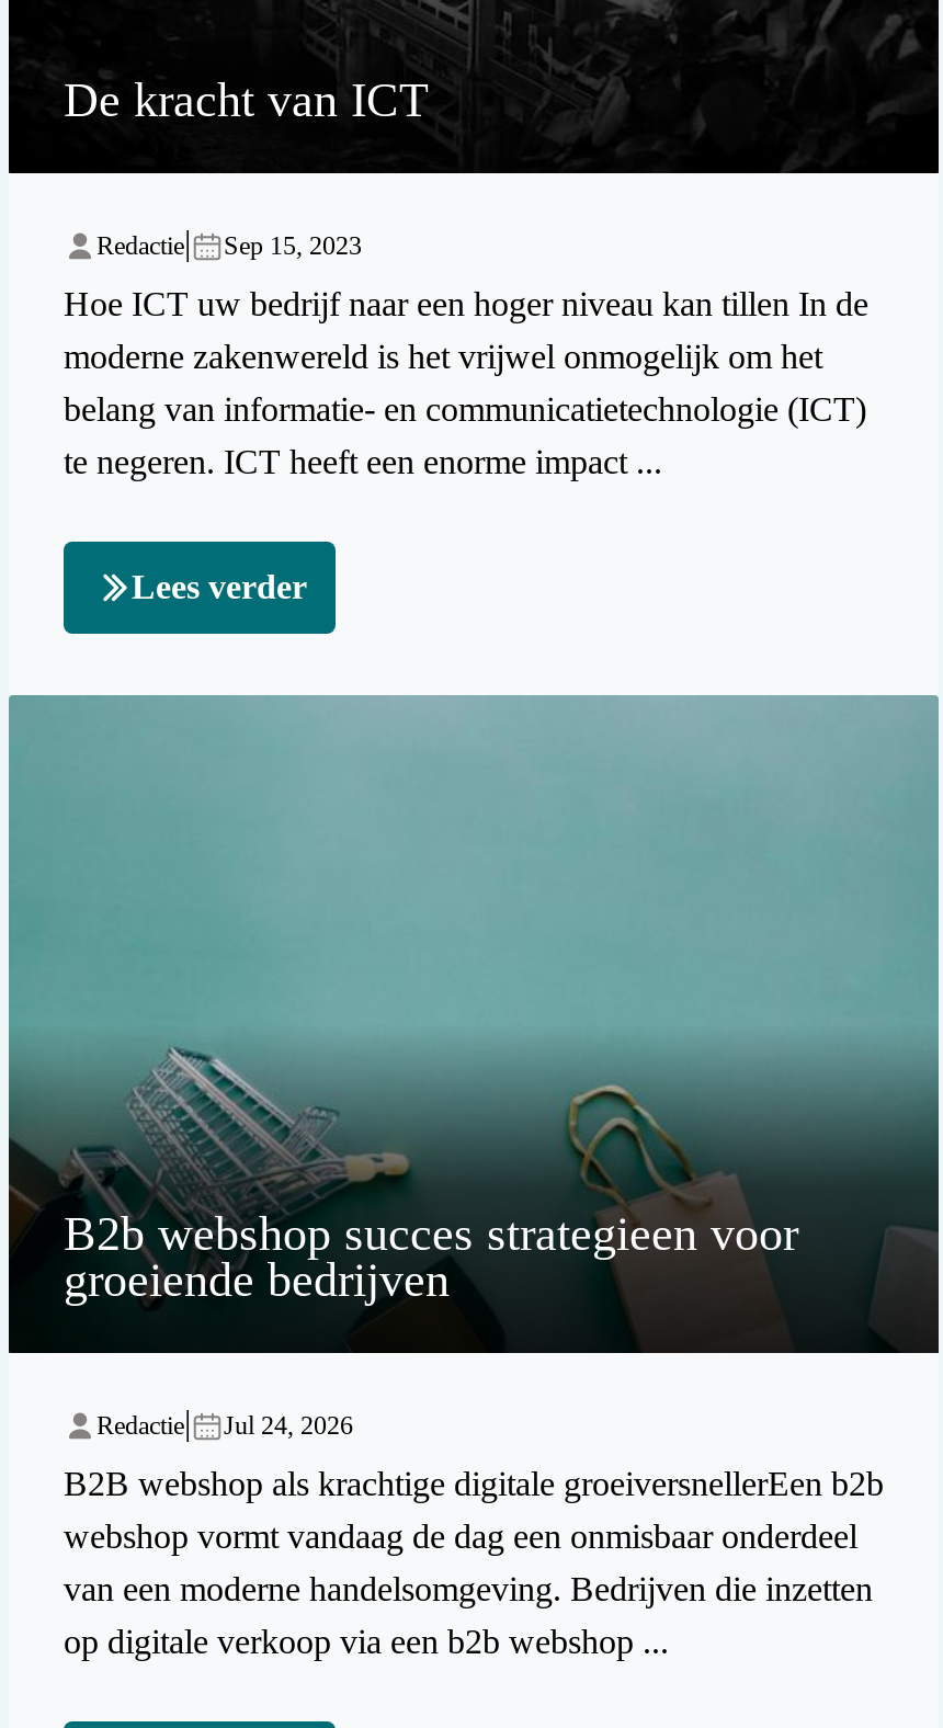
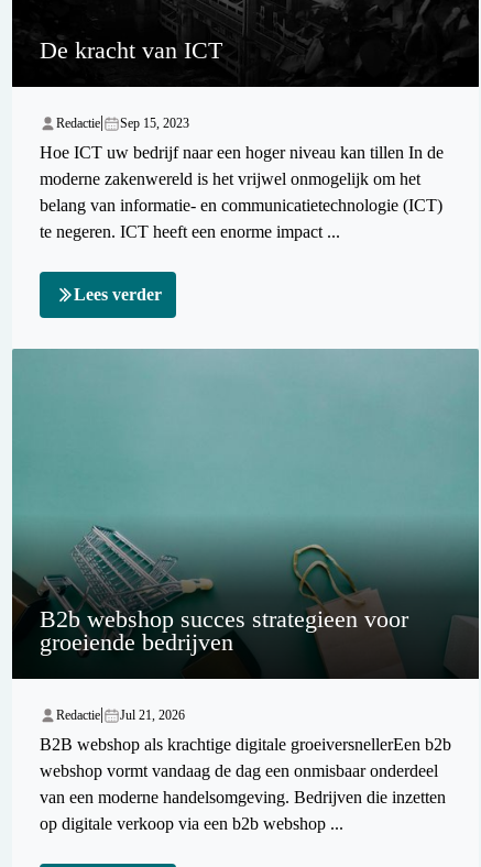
[224,1411,353,1442] Jul 24, 2026 -> [120,708,185,723] Jul 21, 2026

